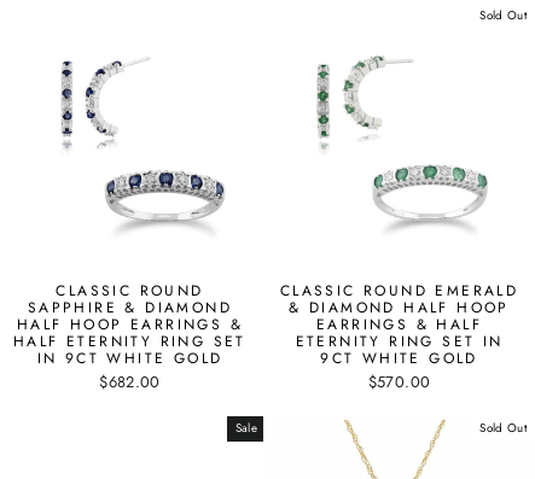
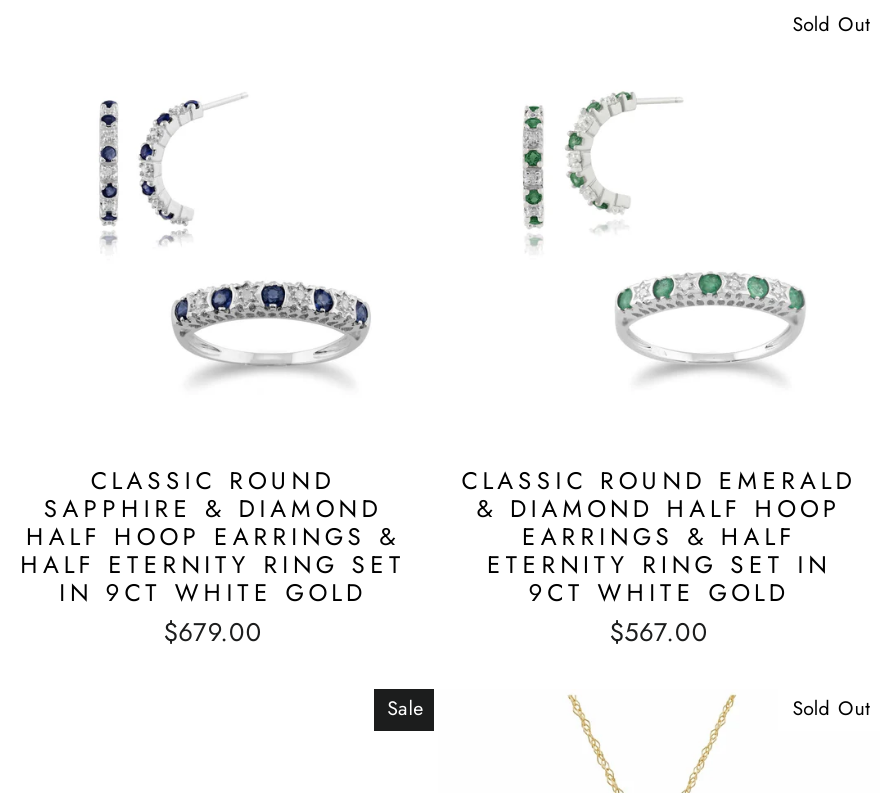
[99,371,160,394] $682.00 -> [164,613,262,651] $679.00
[368,371,430,394] $570.00 -> [610,613,708,651] $567.00

